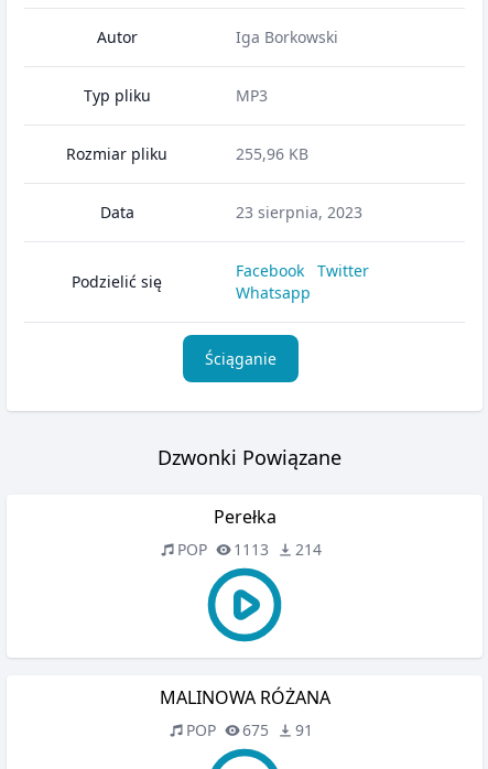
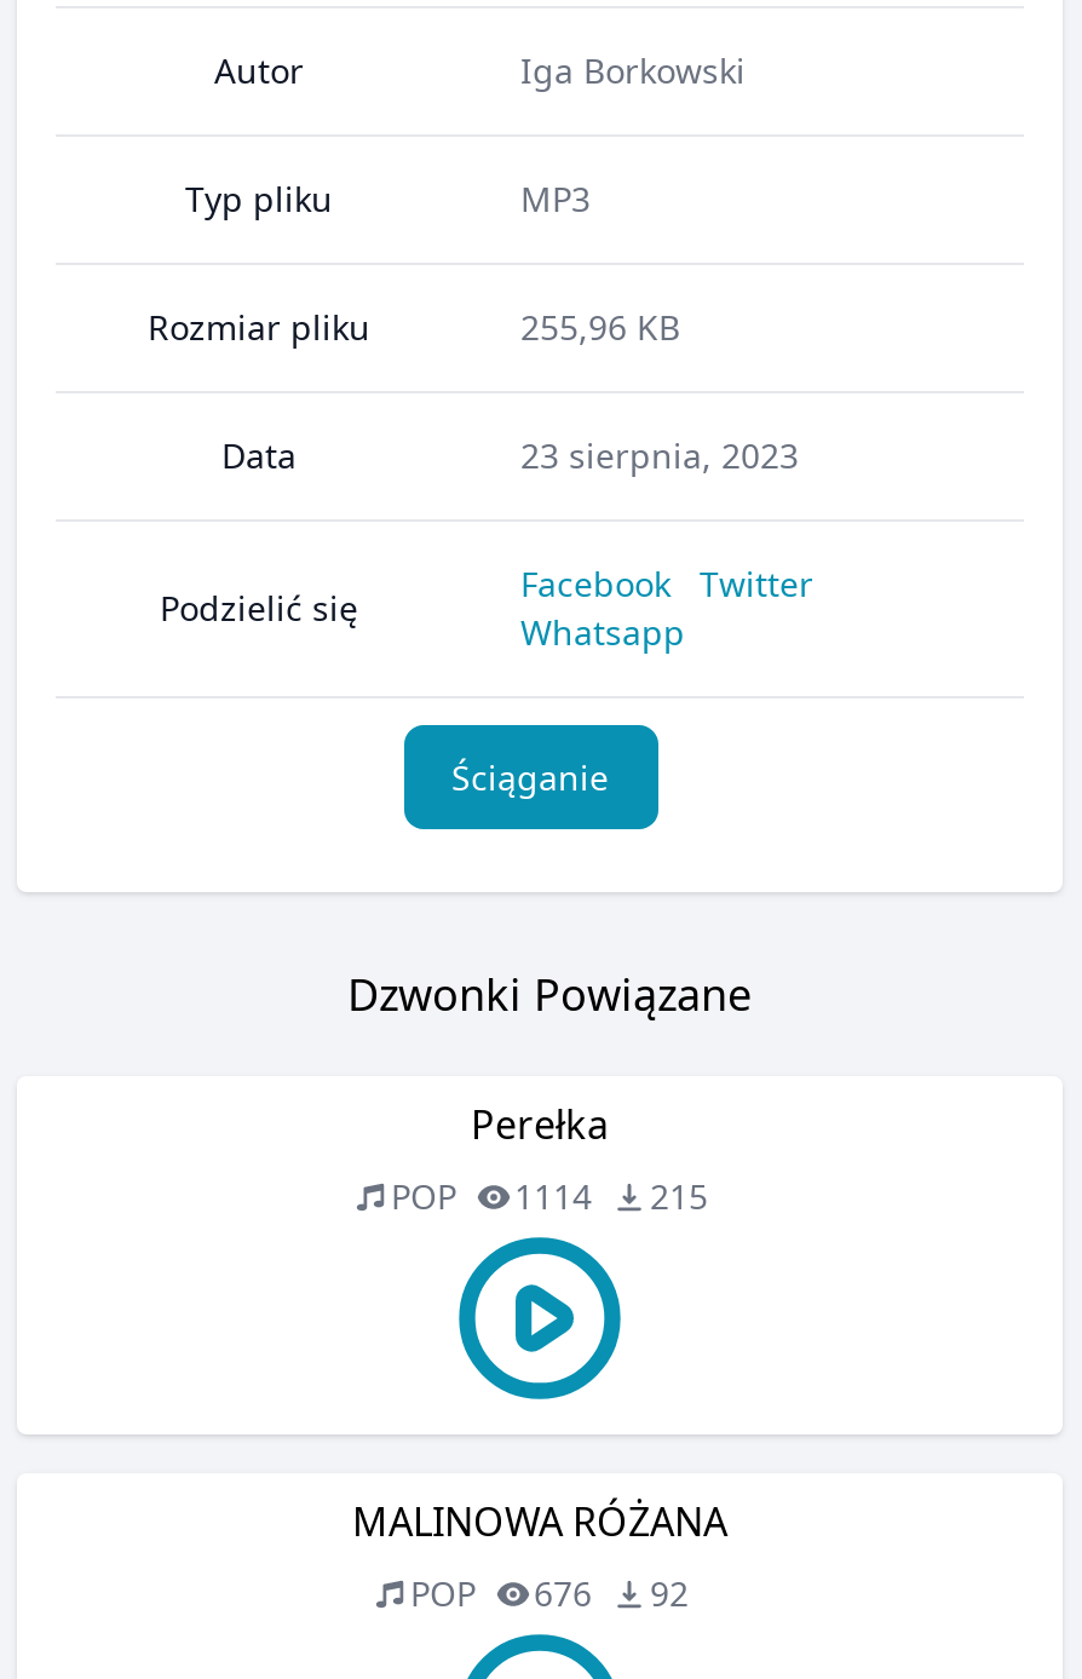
[233,539,268,560] 1113 -> [514,1173,592,1219] 1114
[295,539,321,560] 214 -> [650,1173,708,1219] 215
[242,719,268,740] 675 -> [534,1570,592,1616] 676
[295,719,312,740] 91 -> [650,1570,689,1616] 92

